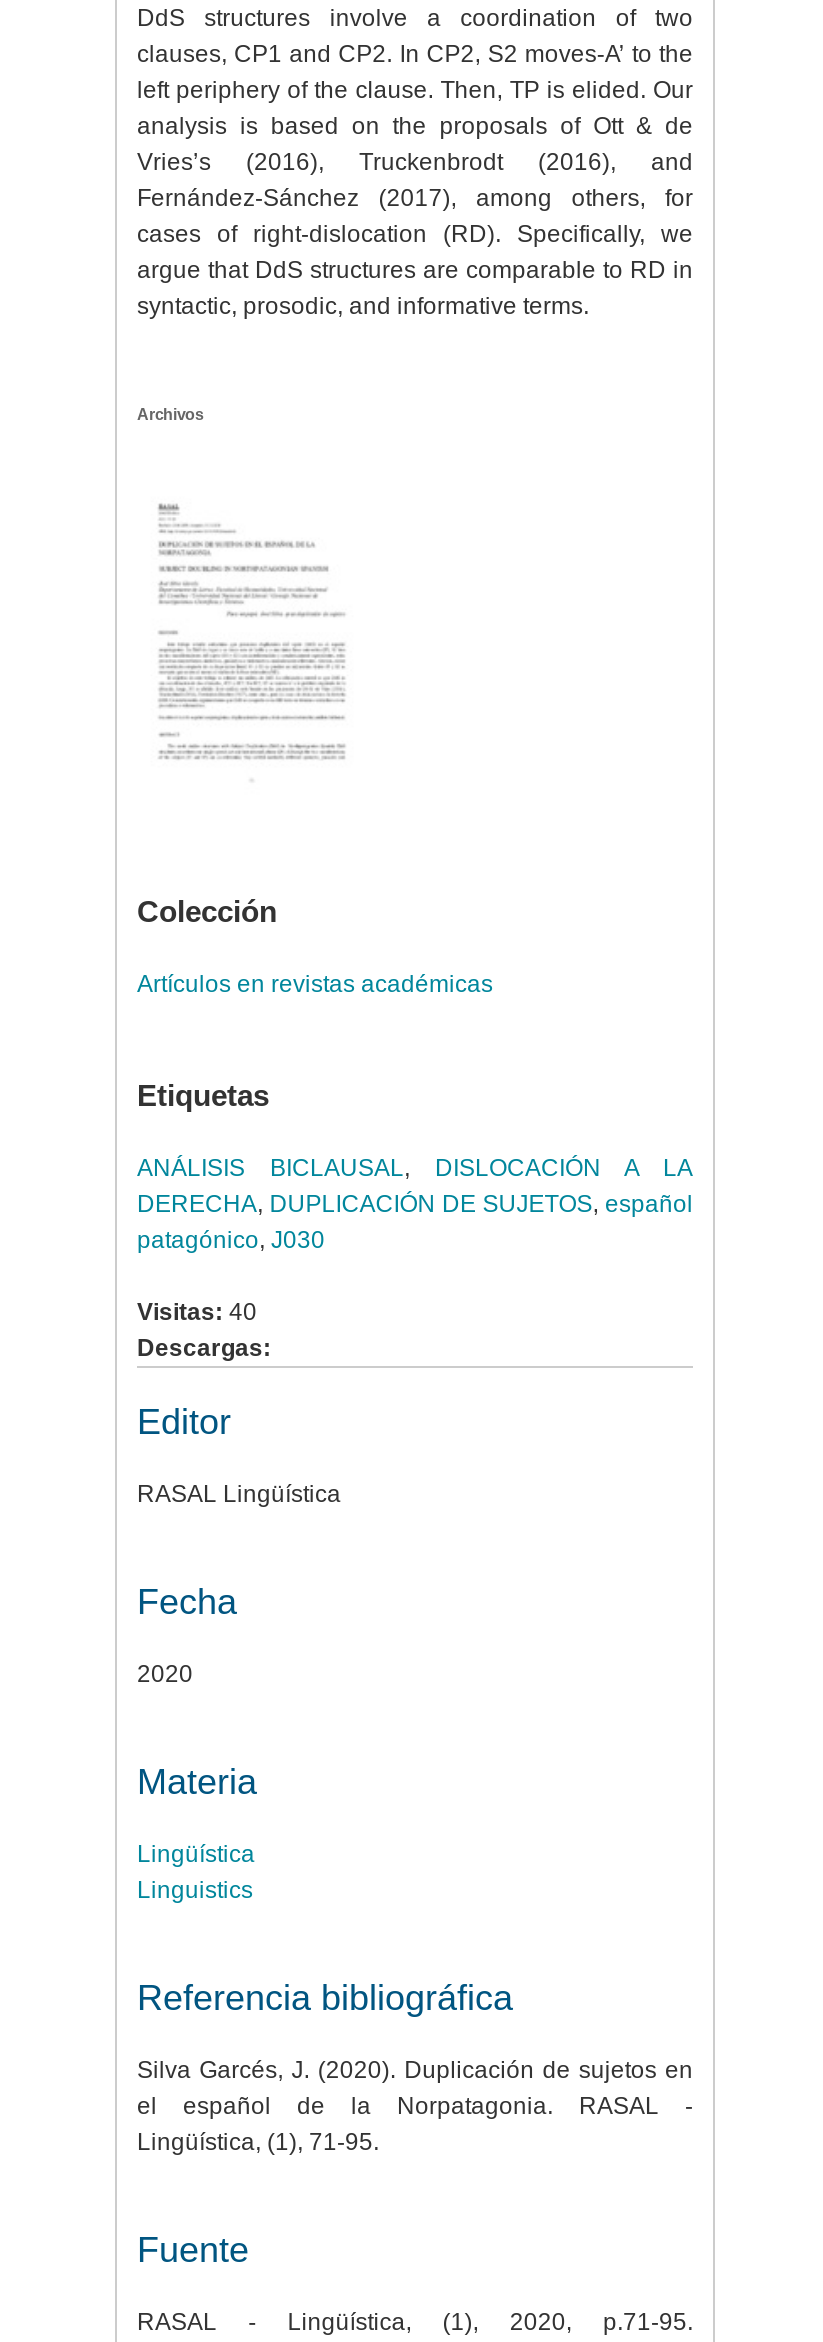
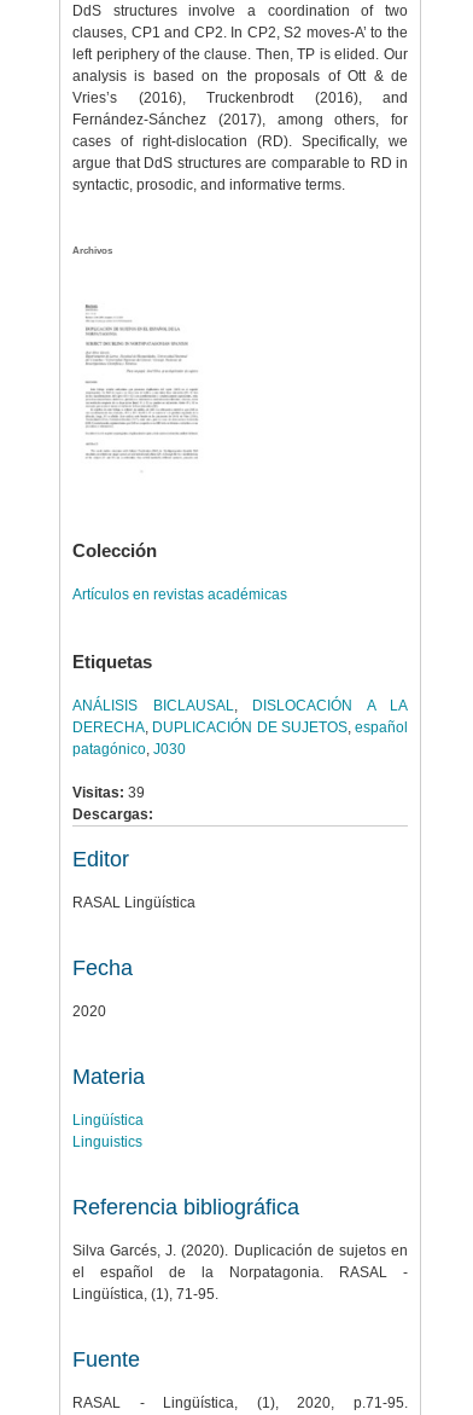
[137,1298,257,1326] Visitas: 40 -> [72,784,145,801] Visitas: 39

